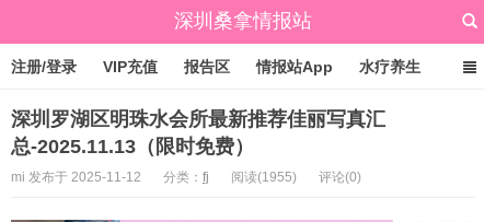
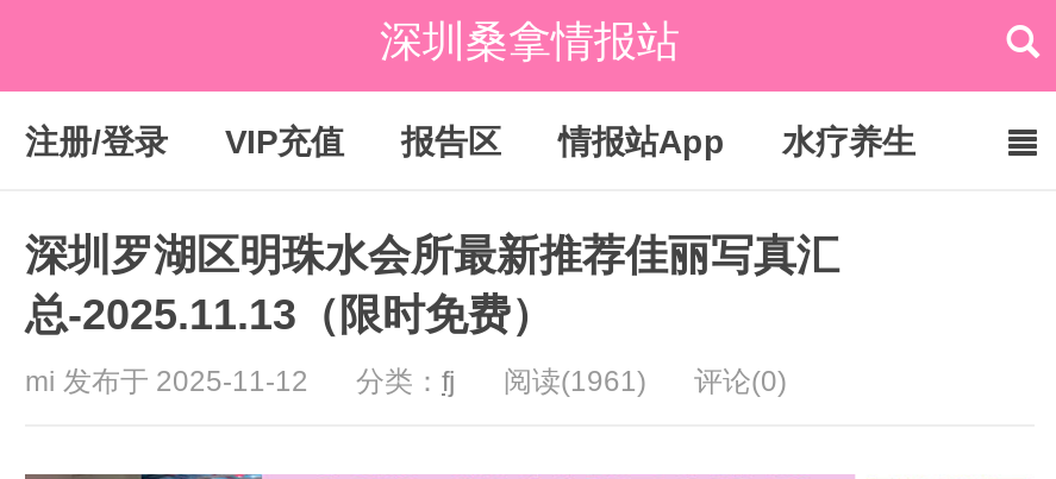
[231,170,297,185] 阅读(1955) -> [504,365,646,398] 阅读(1961)

